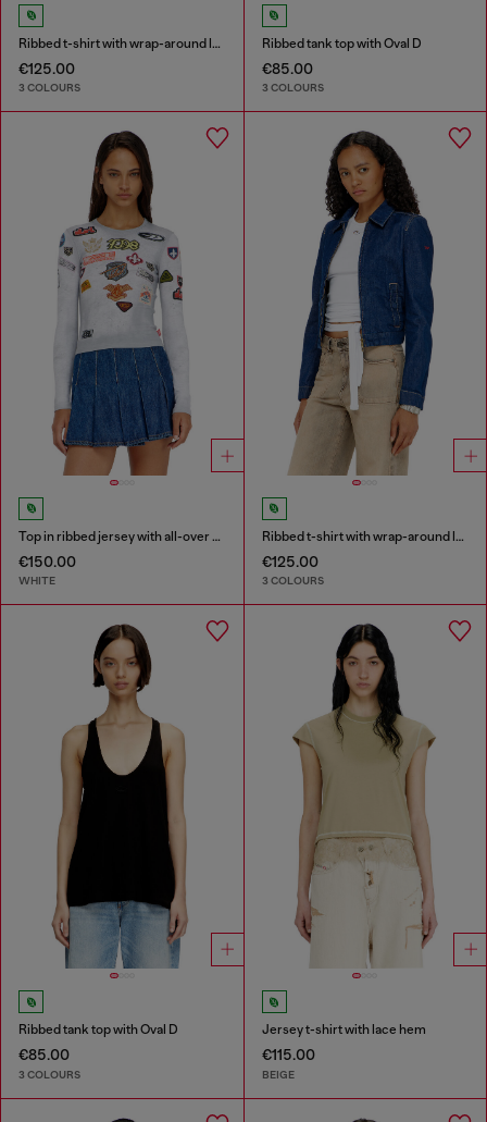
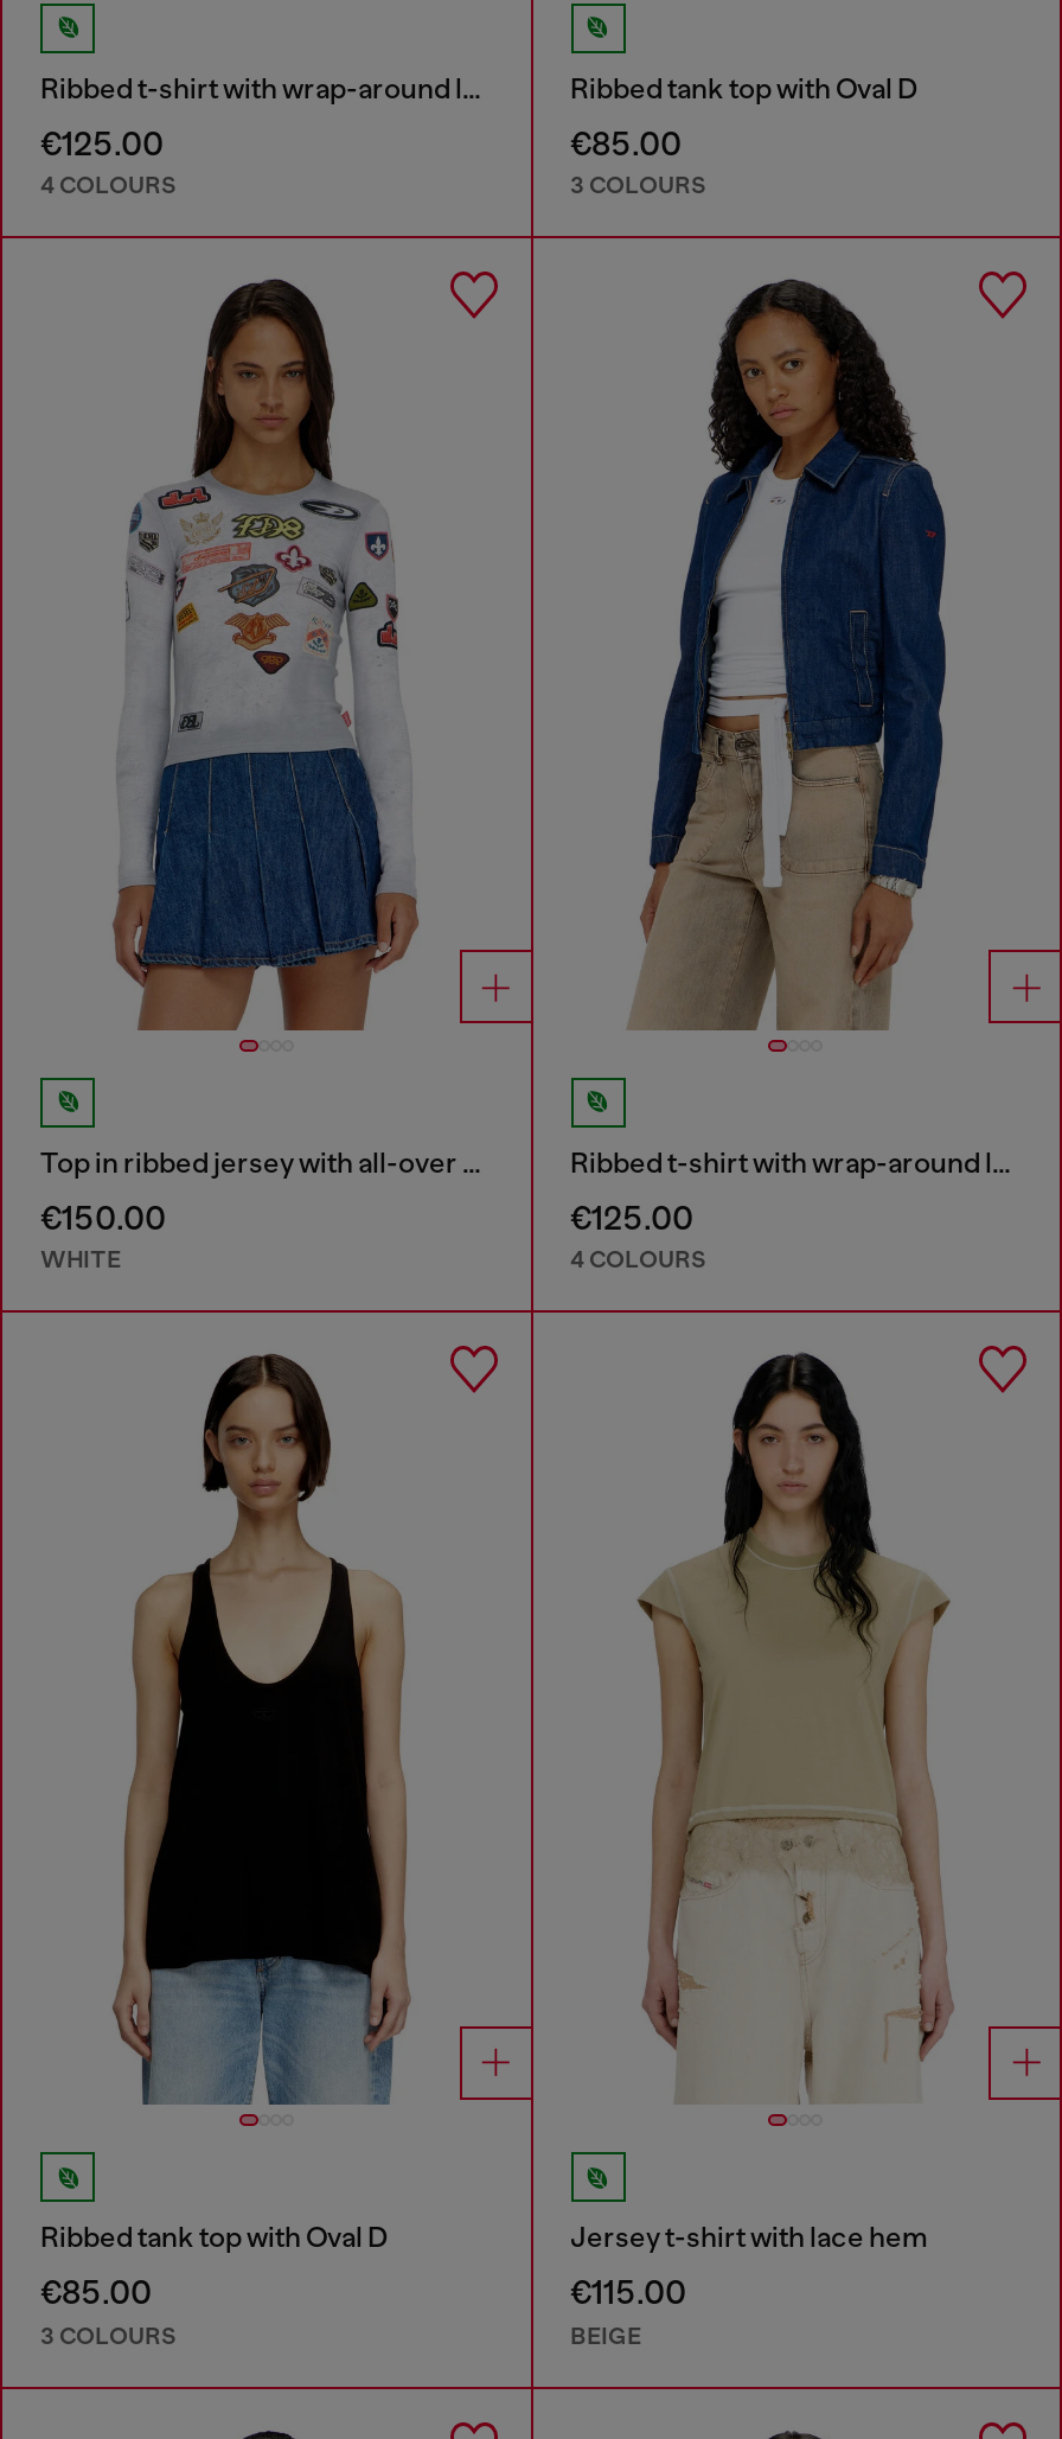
[18,81,80,95] 3 COLOURS -> [40,170,175,201] 4 COLOURS
[261,574,323,588] 3 COLOURS -> [570,1245,705,1275] 4 COLOURS

